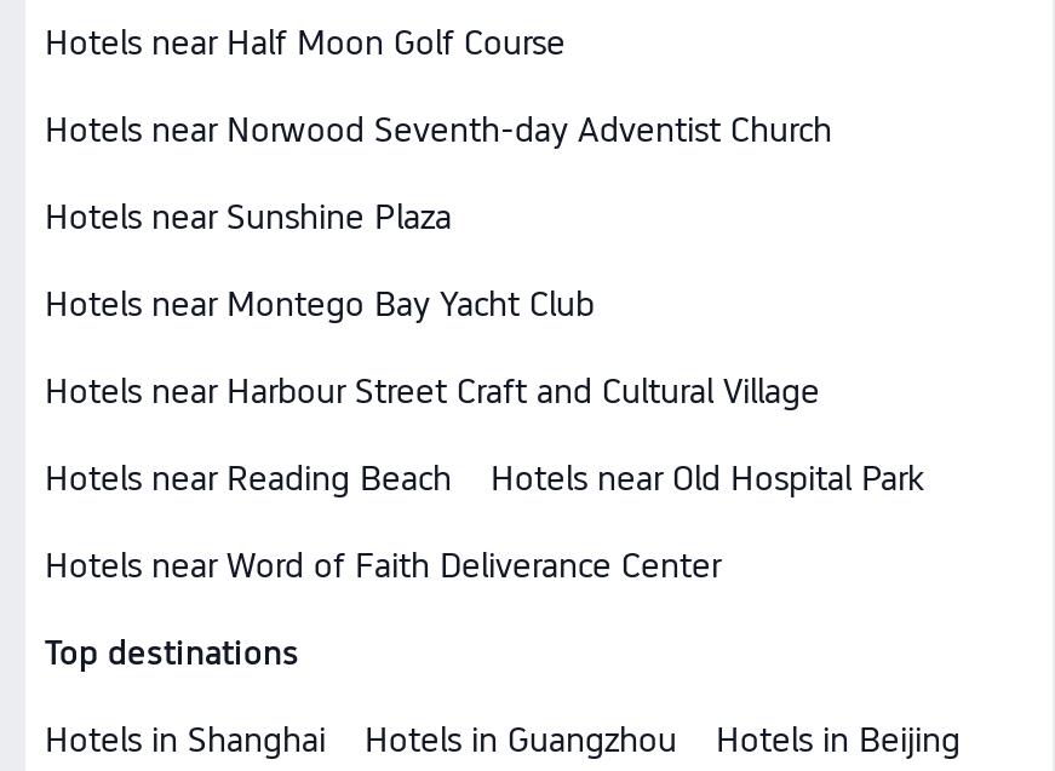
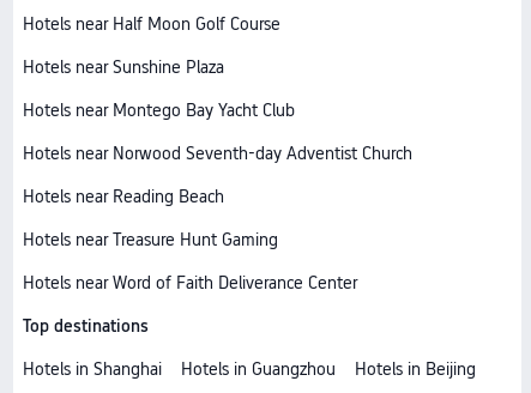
moved [45,110,832,149] -> [23,144,412,163]: Hotels near Norwood Seventh-day Adventist Church
moved [45,197,595,323] -> [23,58,295,120]: Hotels near Sunshine Plaza | Hotels near Montego Bay Yacht Club
[45,372,820,410] Hotels near Harbour Street Craft and Cultural Village -> none
moved [45,459,452,497] -> [23,187,224,206]: Hotels near Reading Beach
[491,459,924,497] Hotels near Old Hospital Park -> [23,230,278,249] Hotels near Treasure Hunt Gaming

